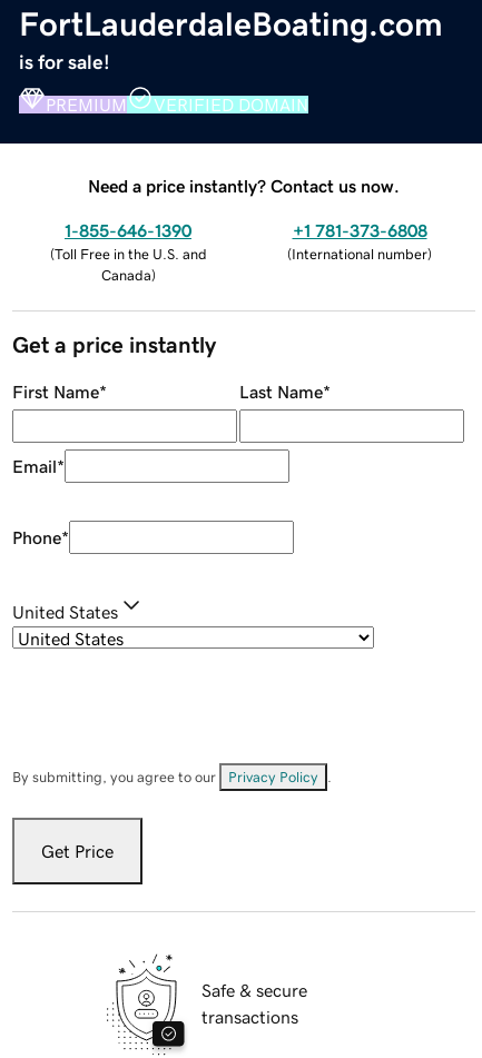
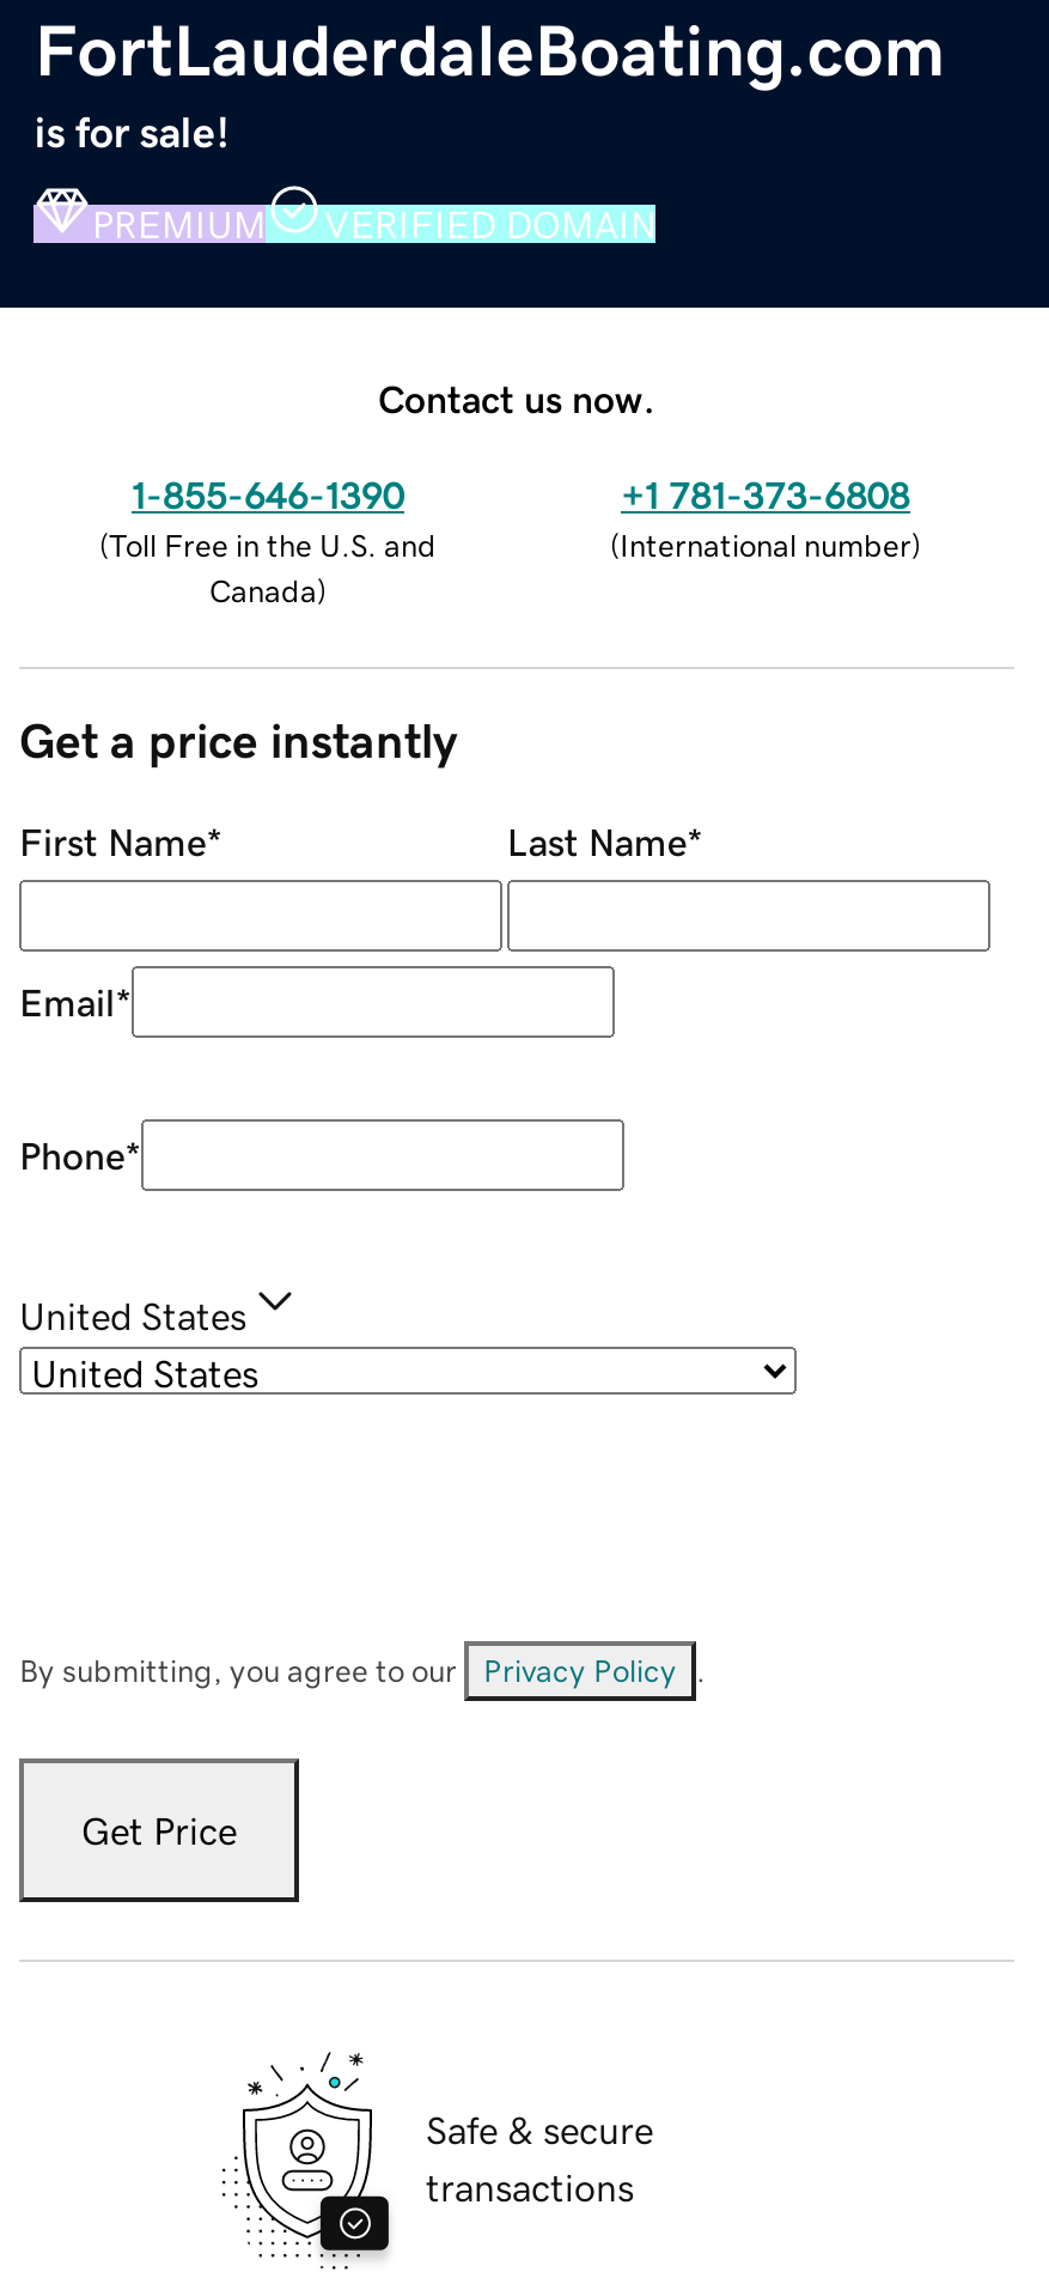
[88,176,400,194] Need a price instantly? Contact us now. -> [378,379,655,417] Contact us now.

